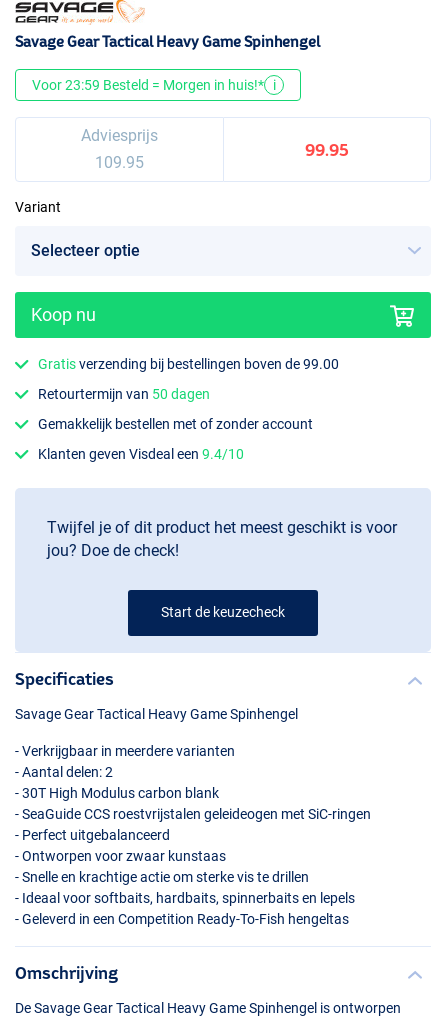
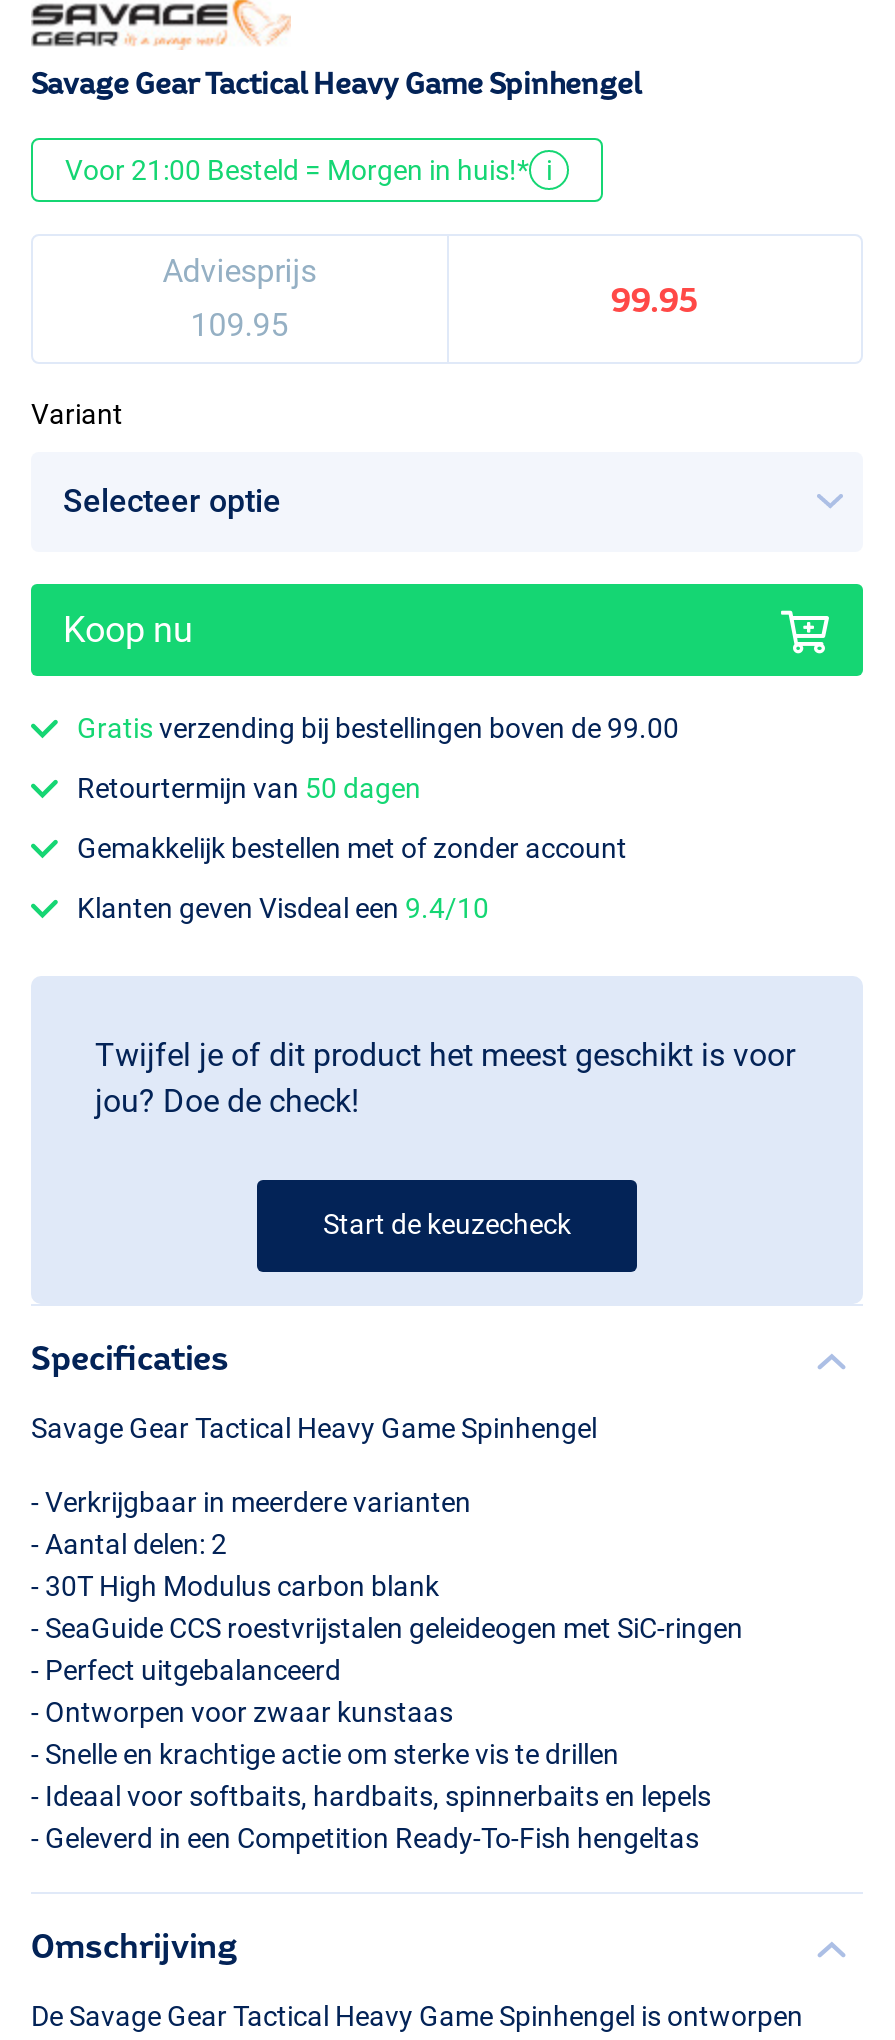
[32,77,275,93] Voor 23:59 Besteld = Morgen in huis!* i -> [65,154,552,186] Voor 21:00 Besteld = Morgen in huis!* i

